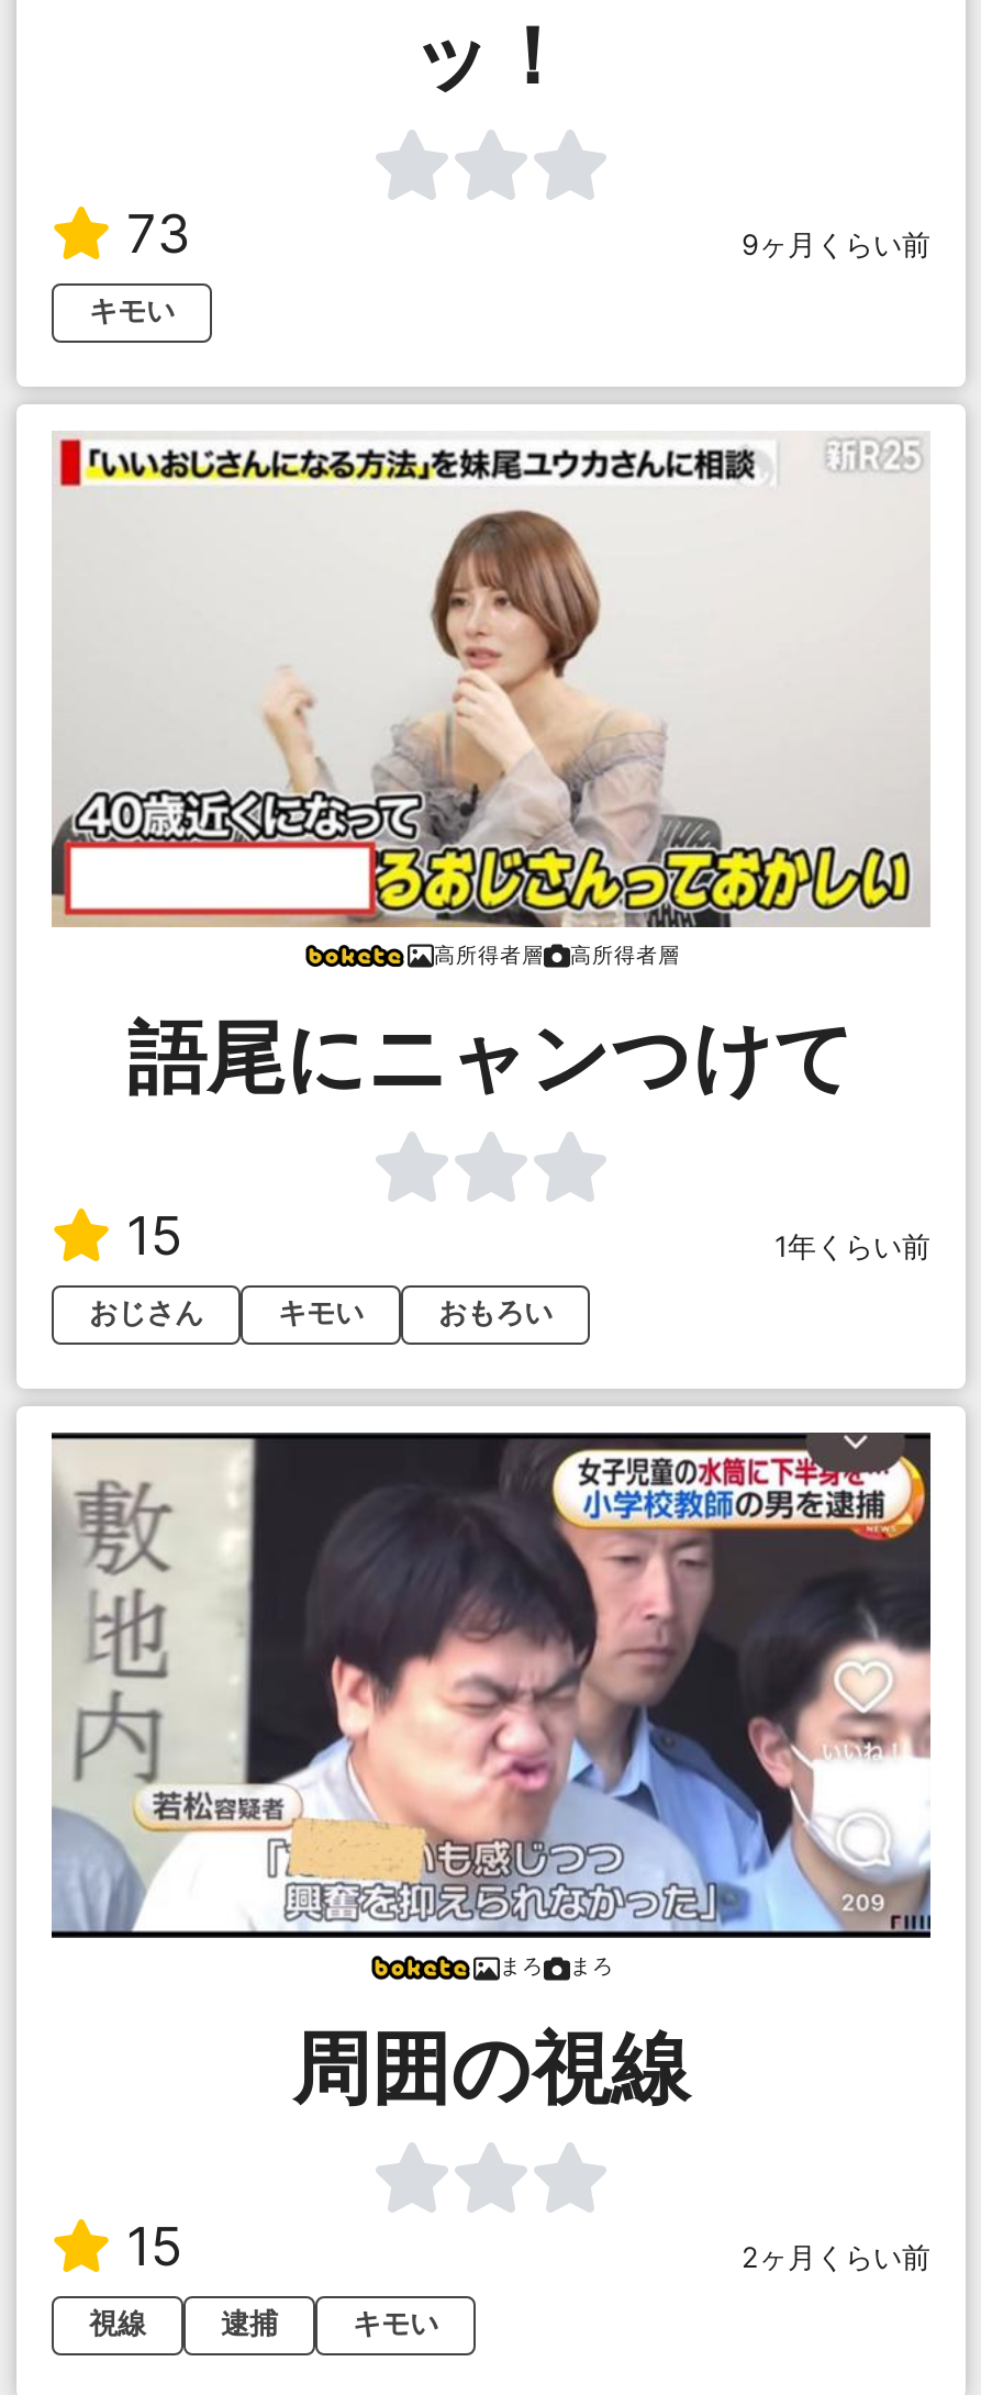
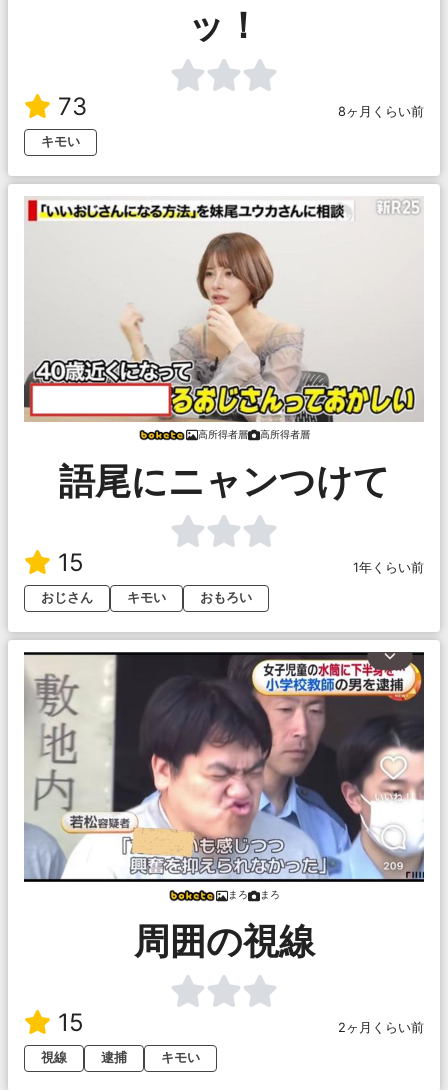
[742,229,930,262] 9ヶ月くらい前 -> [338,104,424,119] 8ヶ月くらい前

